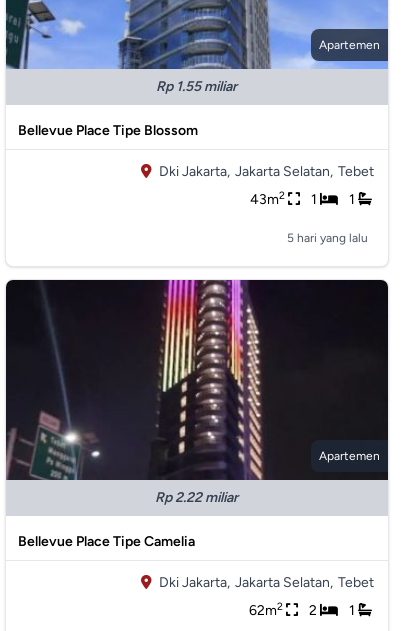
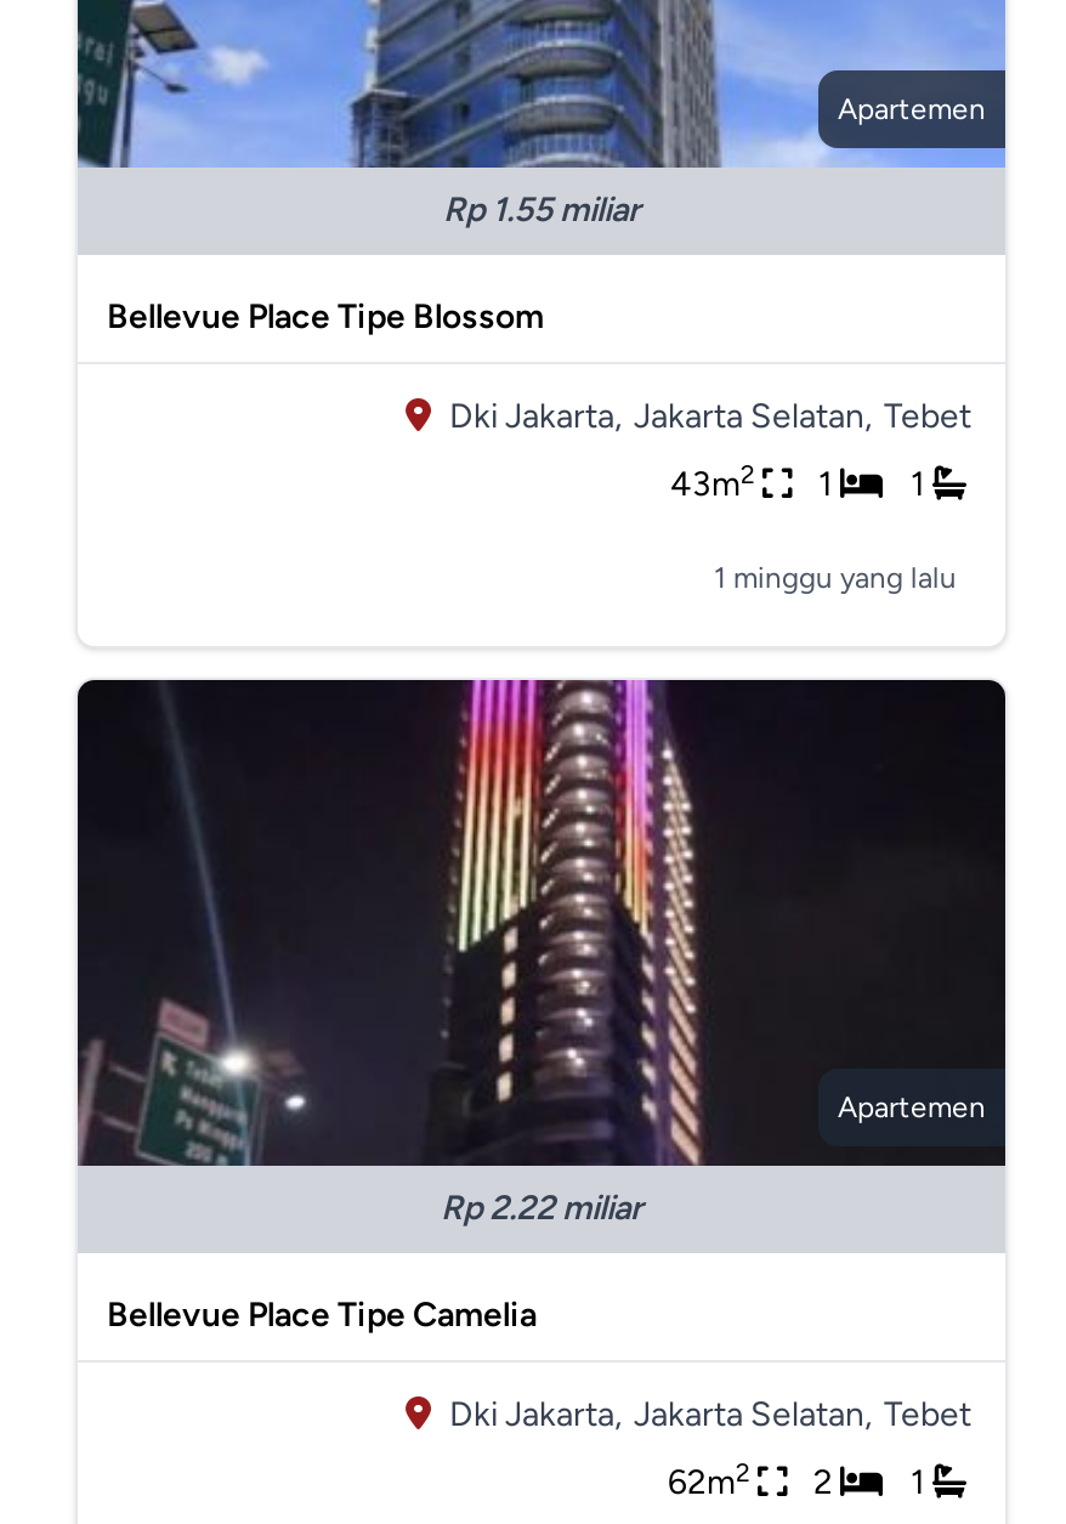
[287,231,368,245] 5 hari yang lalu -> [714,561,956,595] 1 minggu yang lalu

